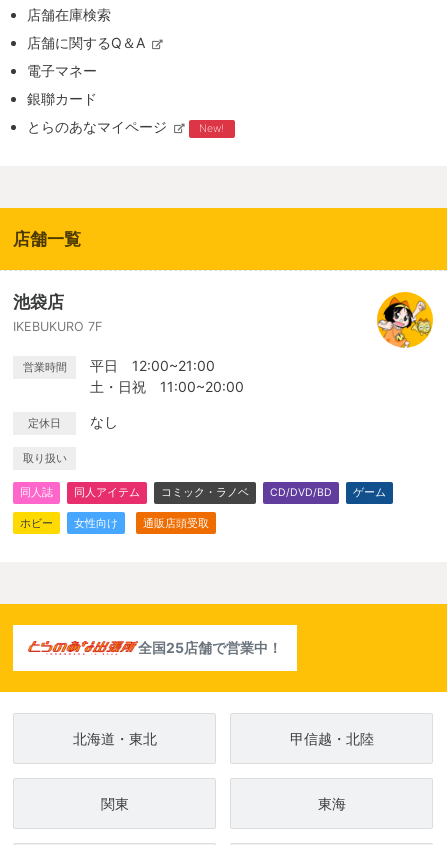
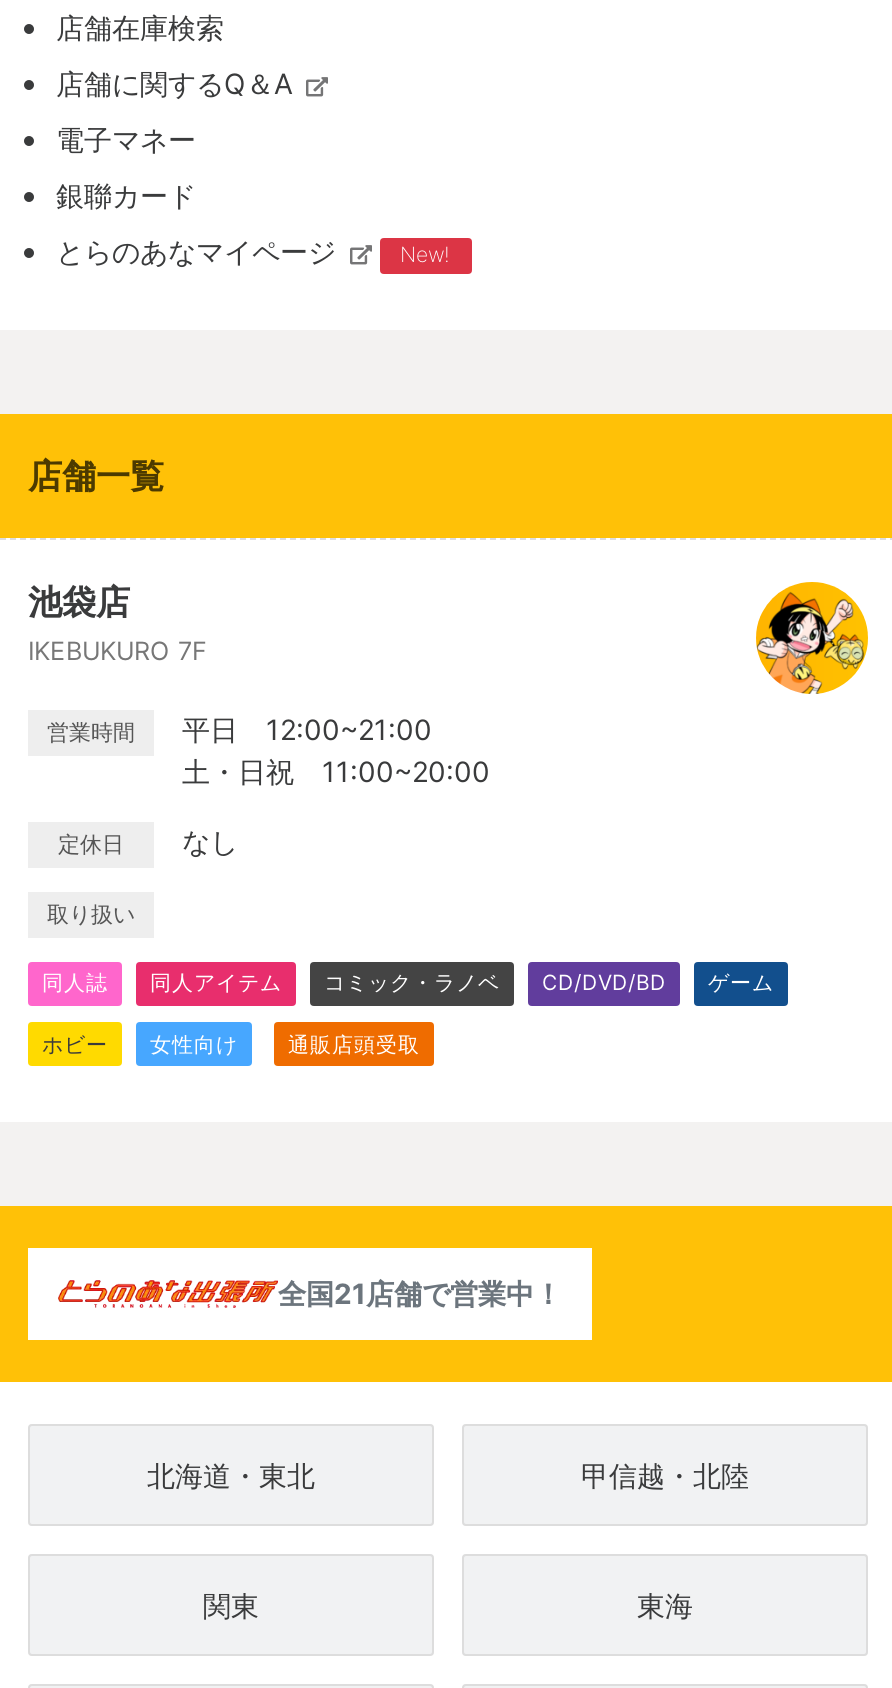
[138,639,282,656] 全国25店舗で営業中！ -> [278,1276,562,1310] 全国21店舗で営業中！

